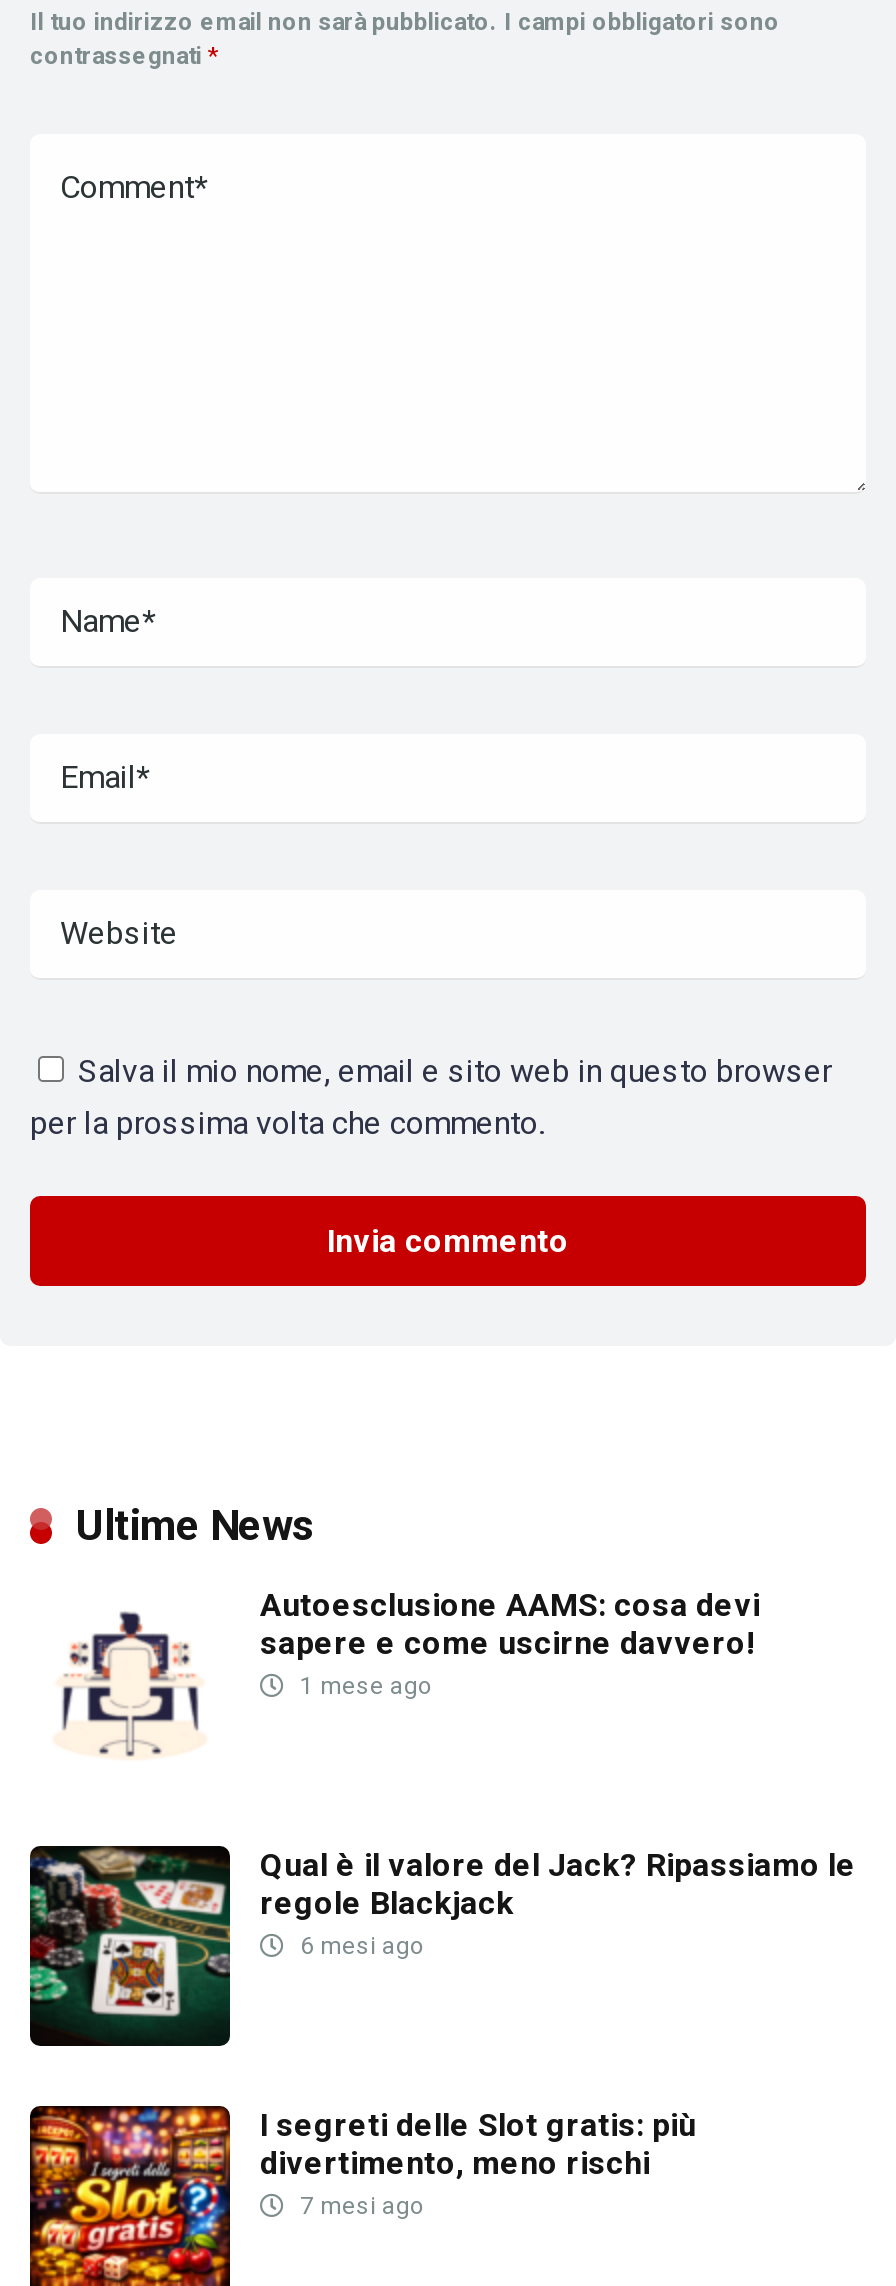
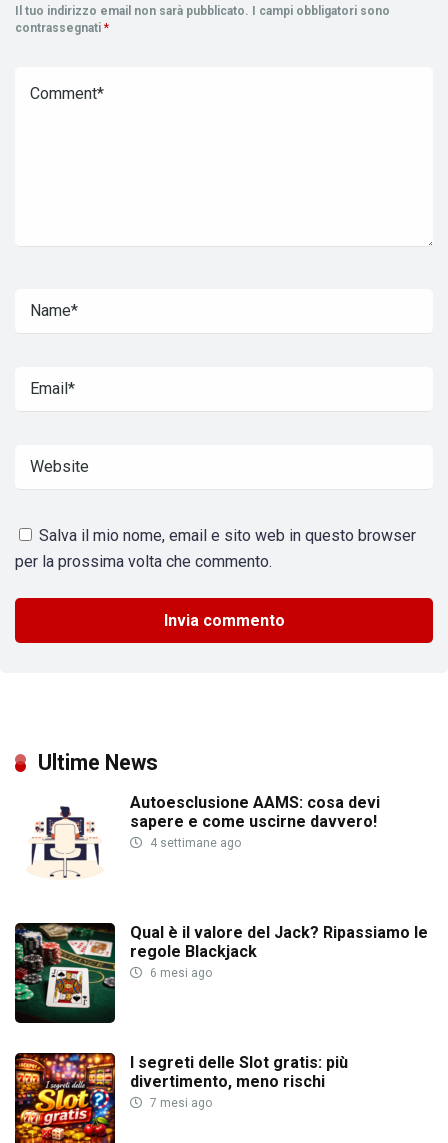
[294,1673,432,1701] 1 mese ago -> [147,836,241,850] 4 settimane ago

